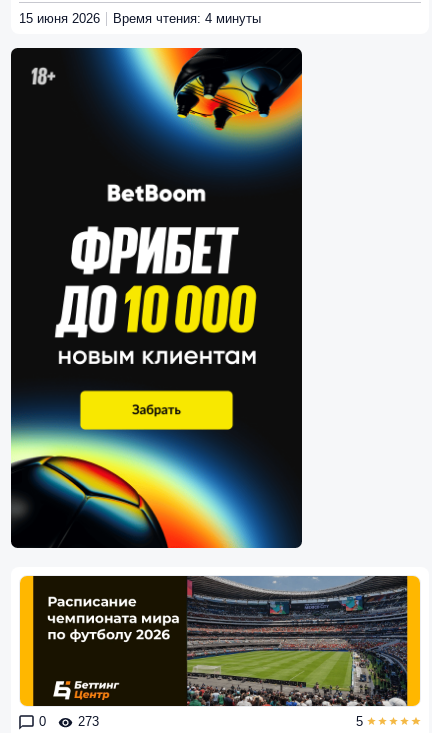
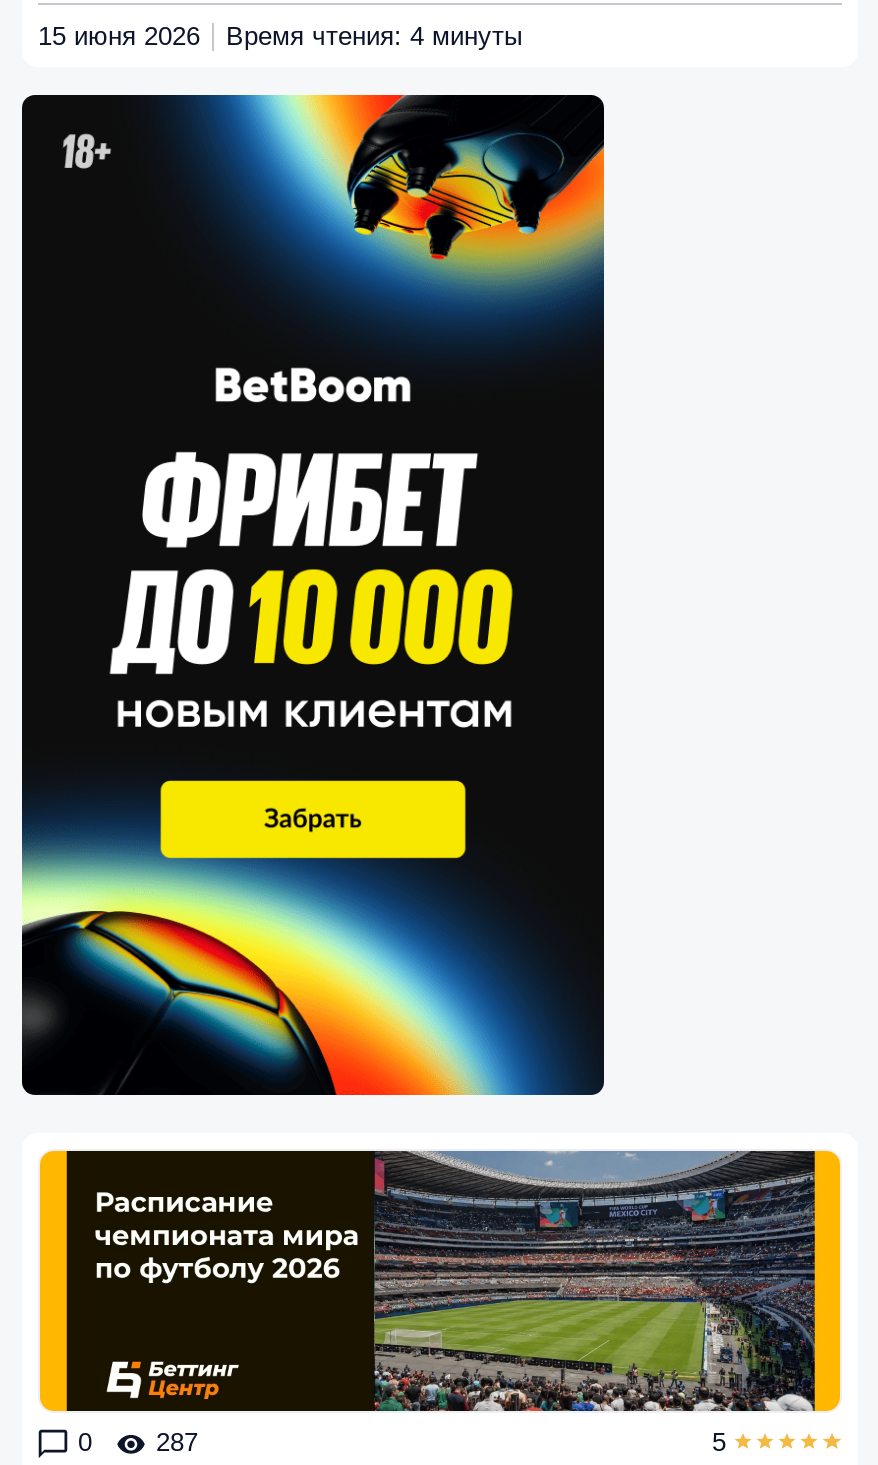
[78,713,99,728] 273 -> [156,1426,198,1456] 287

